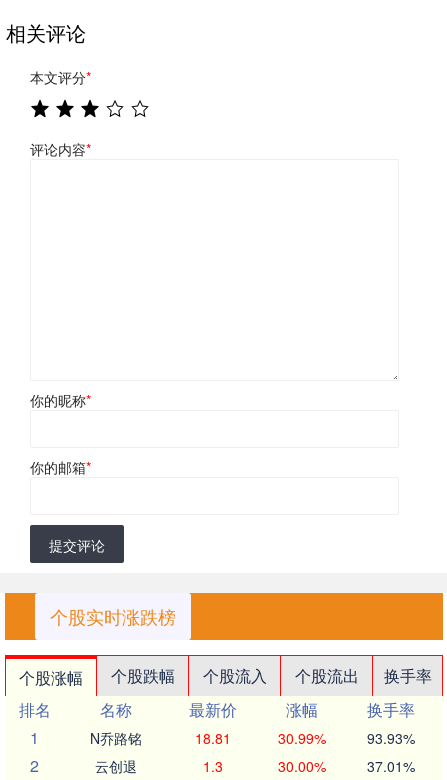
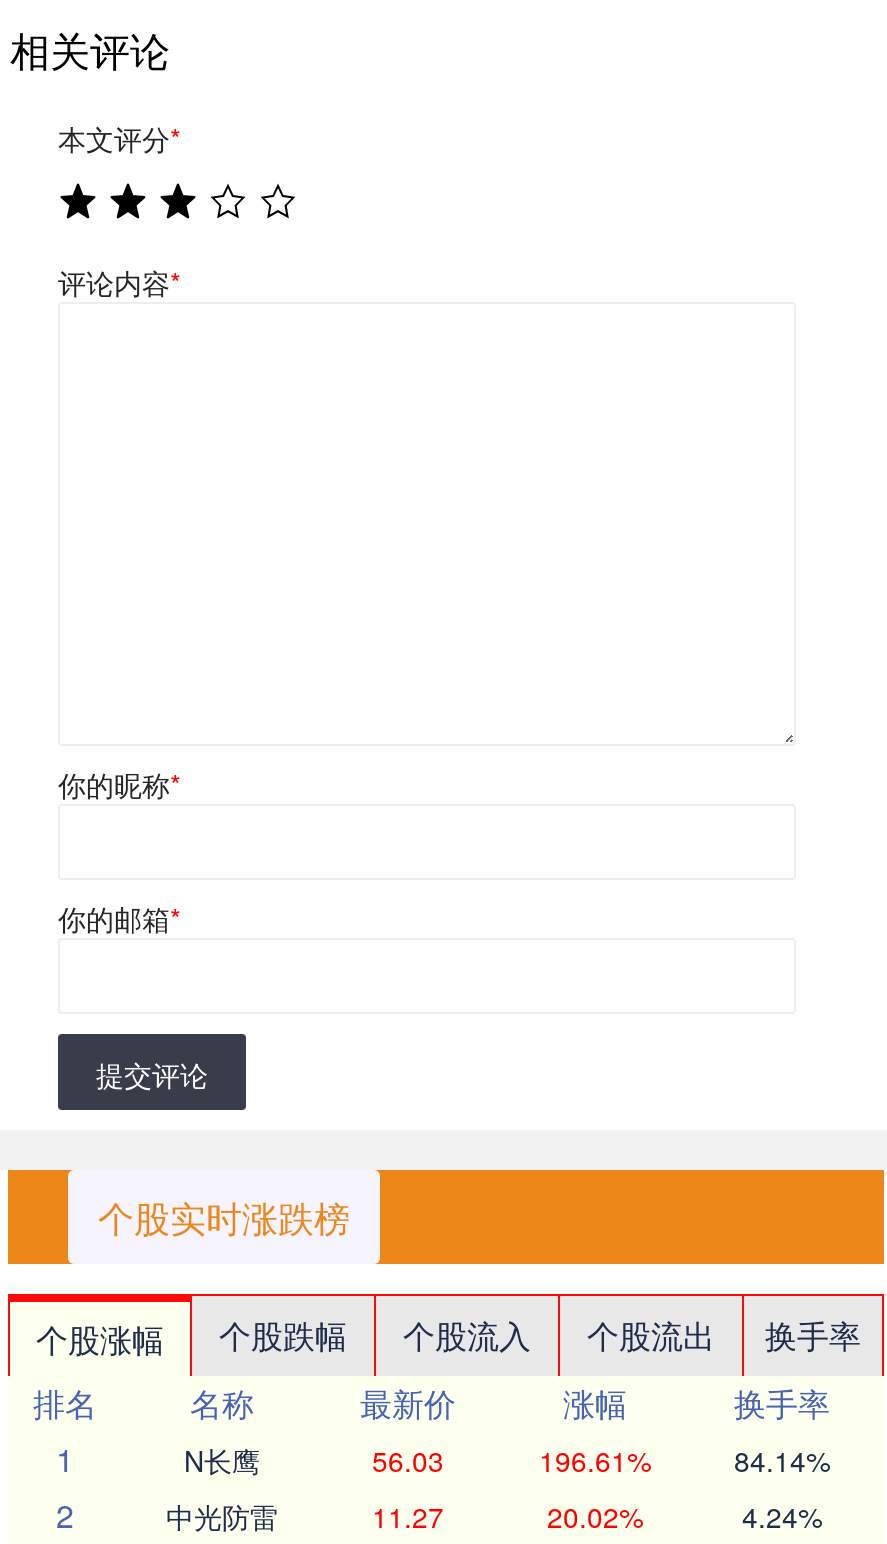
[90,728,414,748] N乔路铭 | 18.81 | 30.99% | 93.93% -> [184,1440,830,1480] N长鹰 | 56.03 | 196.61% | 84.14%
[95,756,414,776] 云创退 | 1.3 | 30.00% | 37.01% -> [166,1496,822,1536] 中光防雷 | 11.27 | 20.02% | 4.24%

